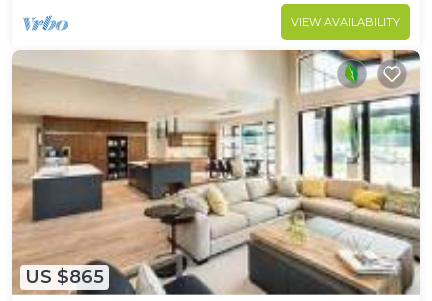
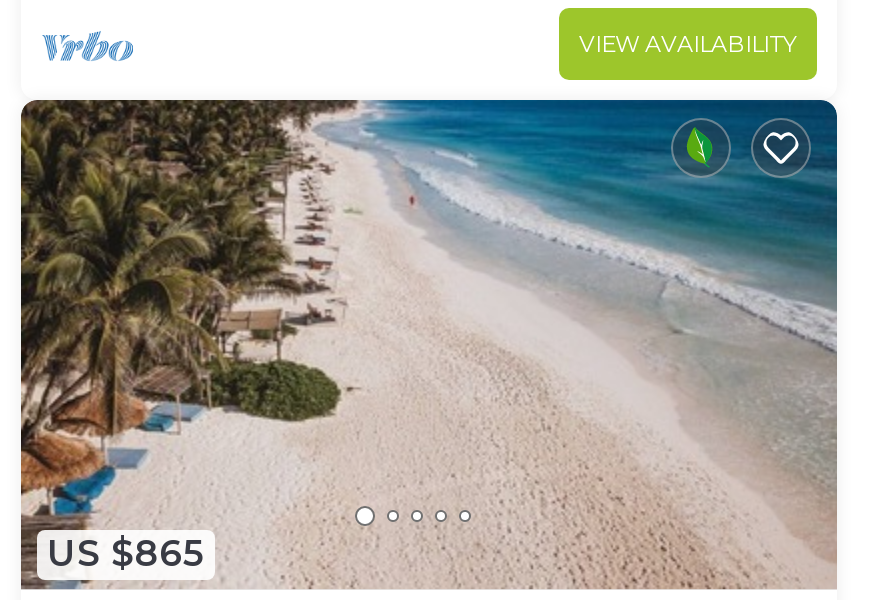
[11,49,421,295] [image] -> [19,98,839,590] [image]

